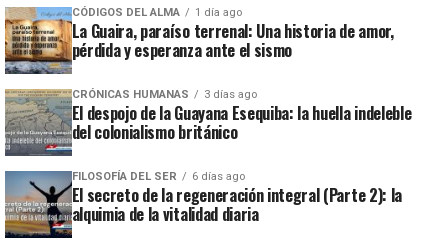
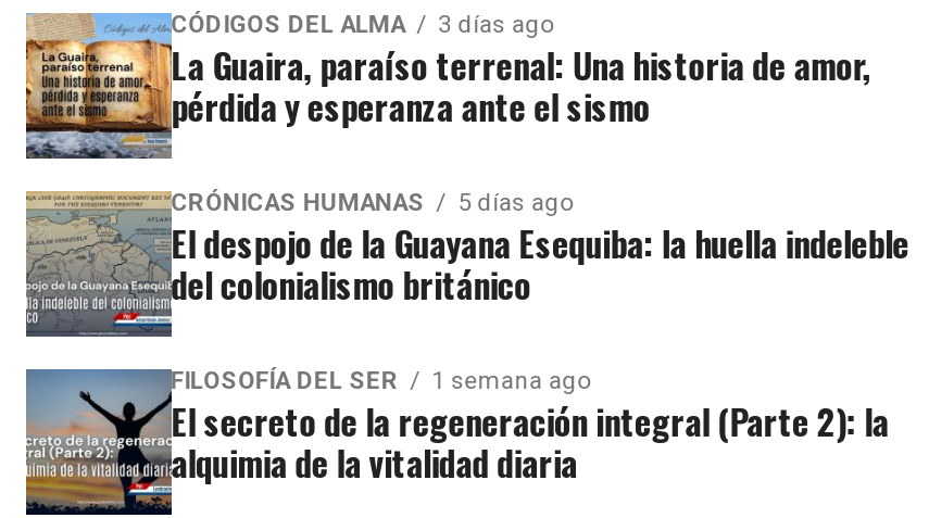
[72,6,242,19] CÓDIGOS DEL ALMA 1 día ago -> [171,11,553,39] CÓDIGOS DEL ALMA 3 días ago
[72,88,257,101] CRÓNICAS HUMANAS 3 días ago -> [171,189,573,217] CRÓNICAS HUMANAS 5 días ago
[72,170,245,183] FILOSOFÍA DEL SER 6 días ago -> [171,367,590,395] FILOSOFÍA DEL SER 1 semana ago

